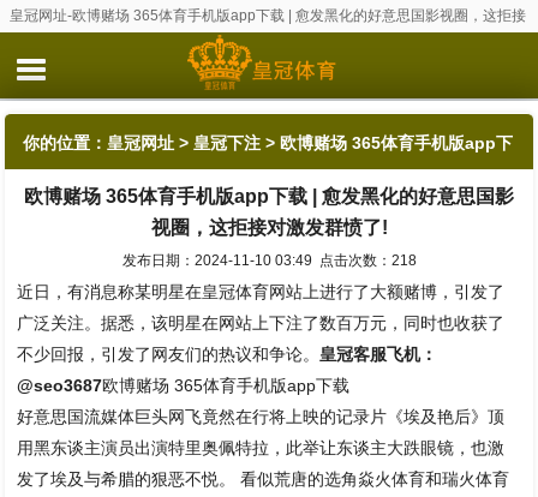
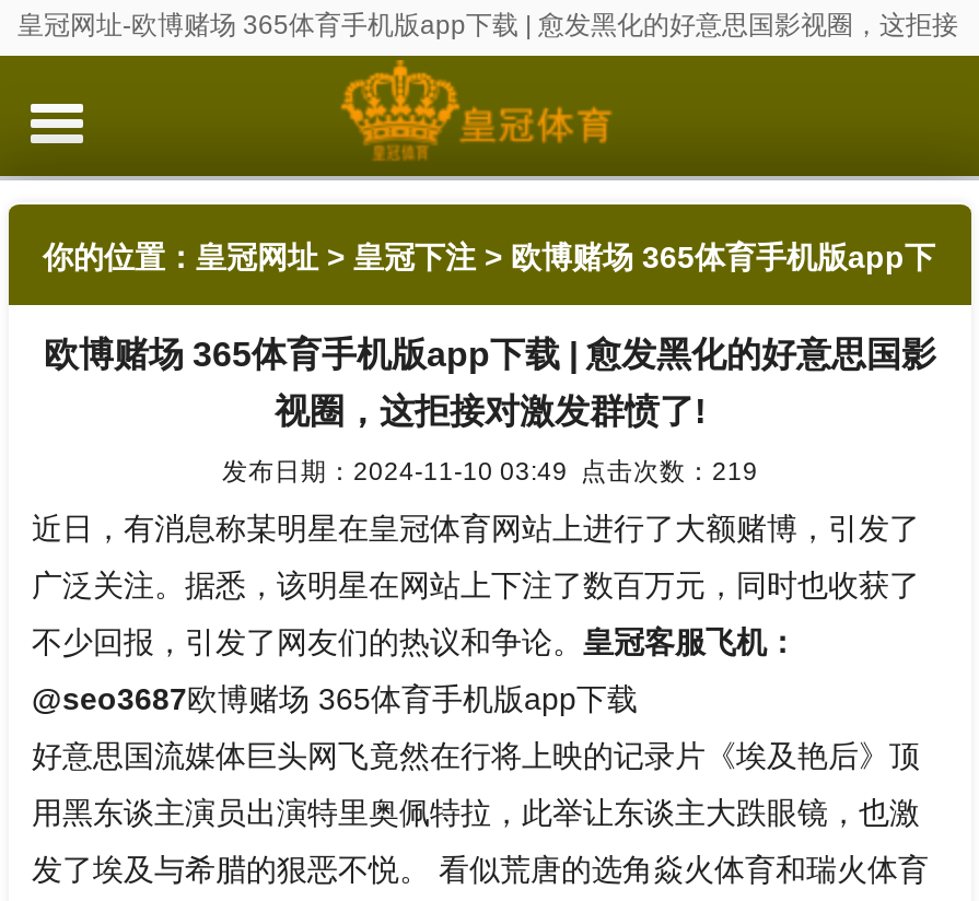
[122,252,416,268] 发布日期：2024-11-10 03:49 点击次数：218 -> [222,456,758,484] 发布日期：2024-11-10 03:49 点击次数：219

